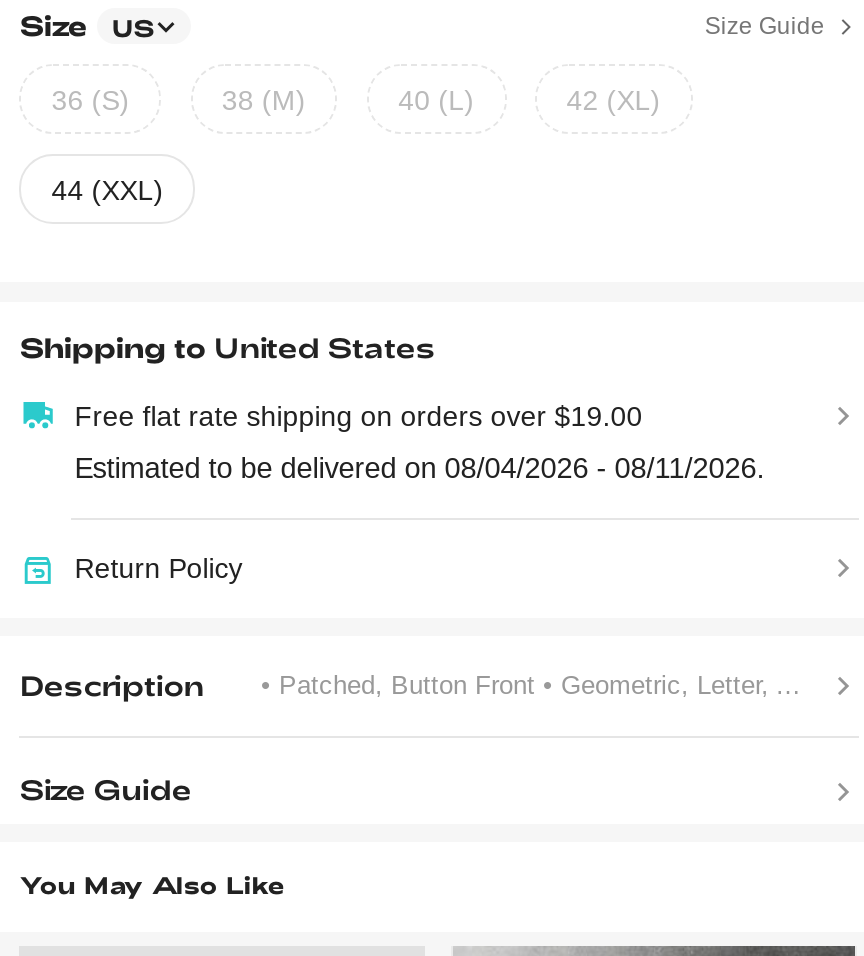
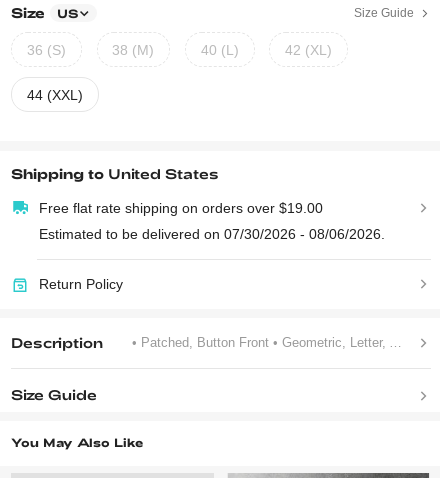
[74,451,764,483] Estimated to be delivered on 08/04/2026 - 08/11/2026. -> [39,226,385,242] Estimated to be delivered on 07/30/2026 - 08/06/2026.

